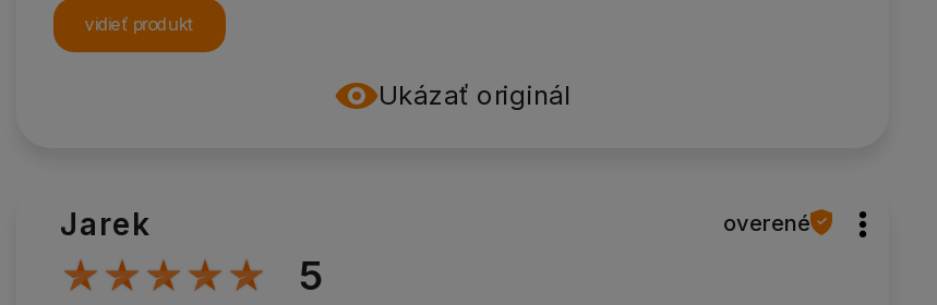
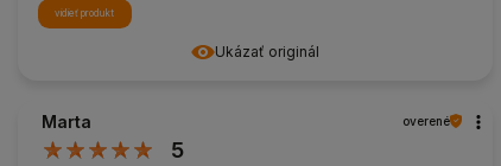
[60,204,149,241] Jarek -> [42,111,91,131] Marta

